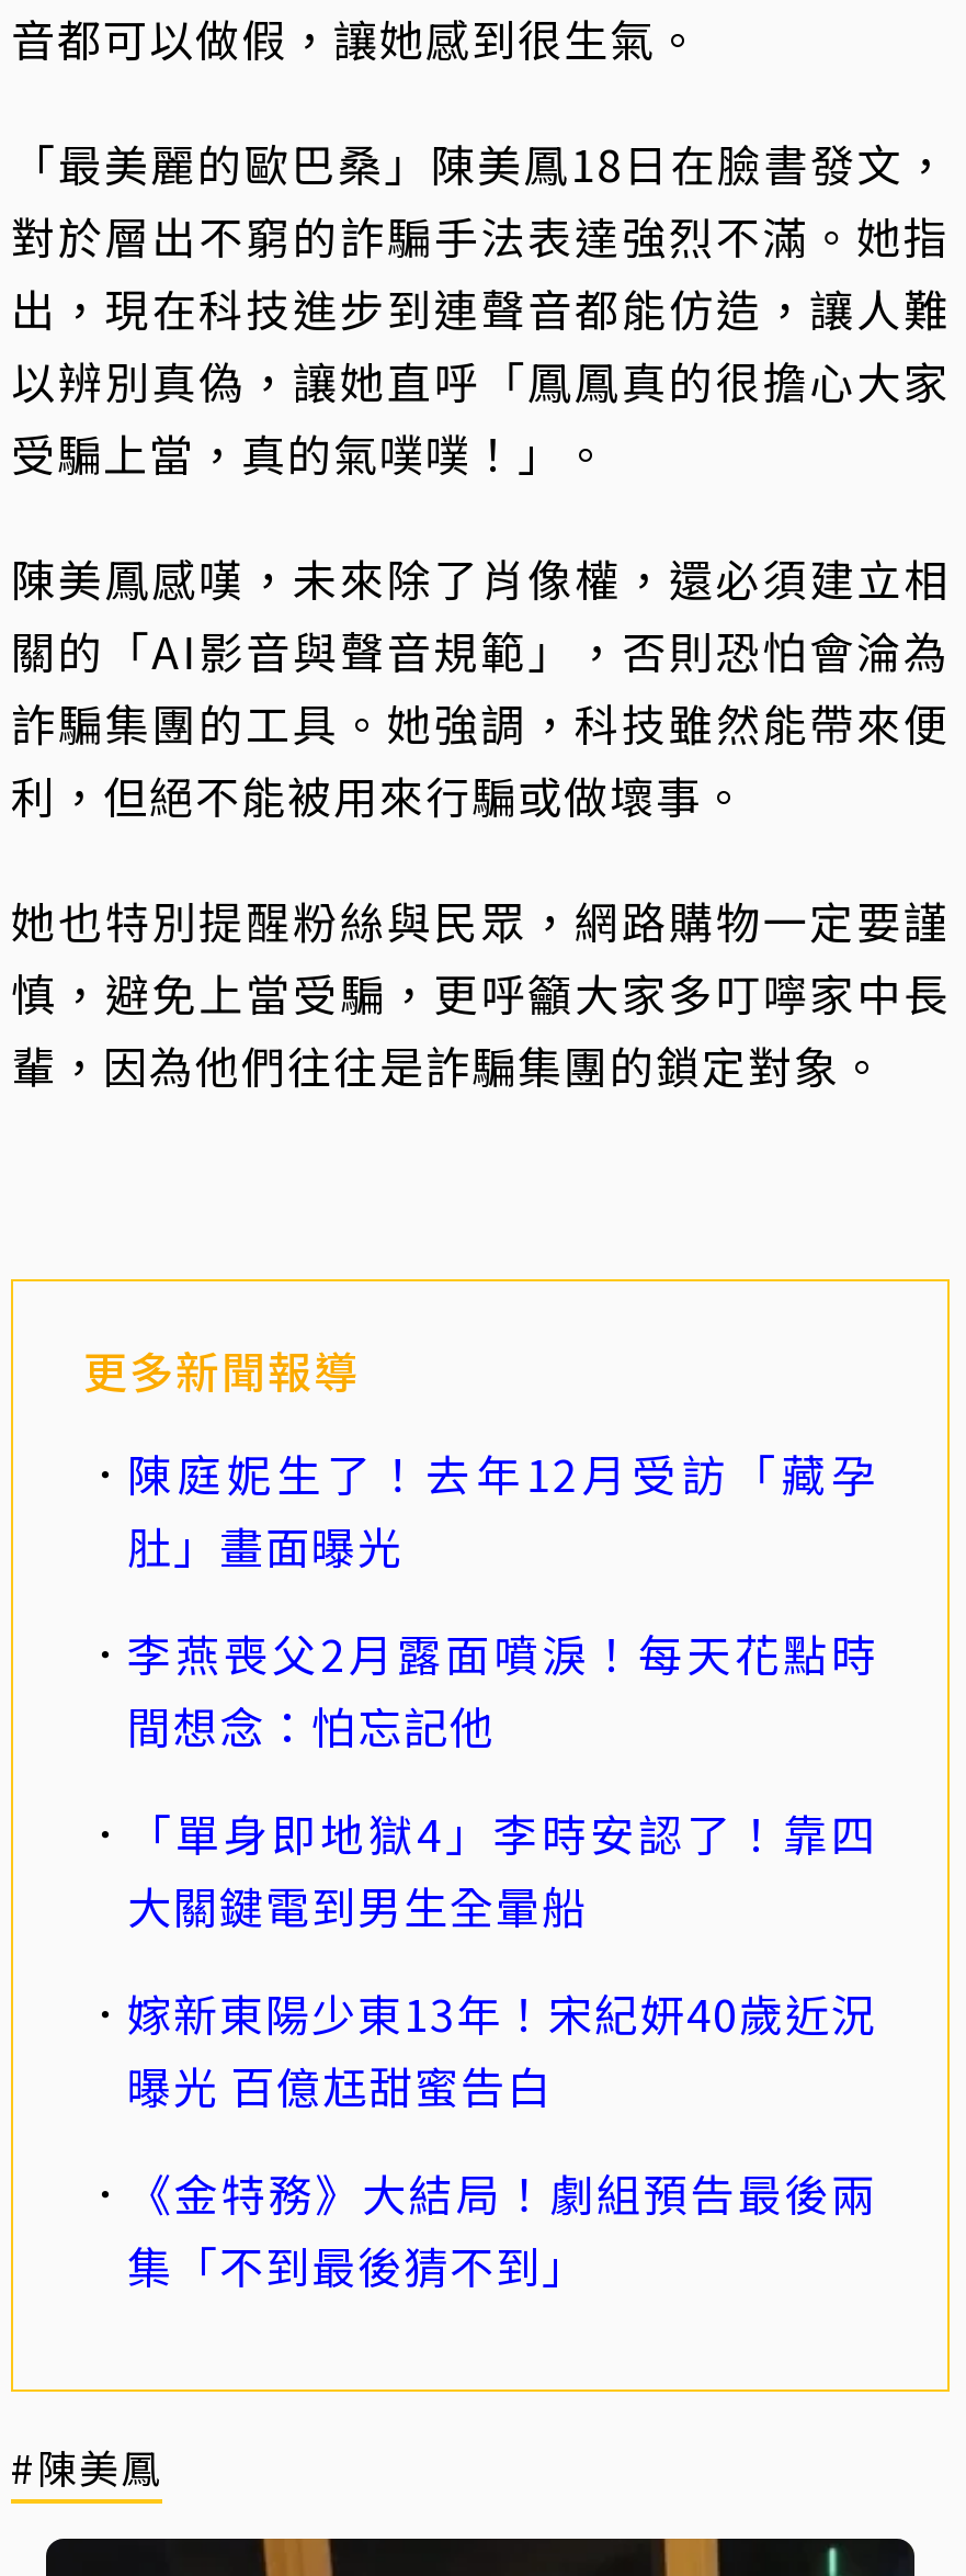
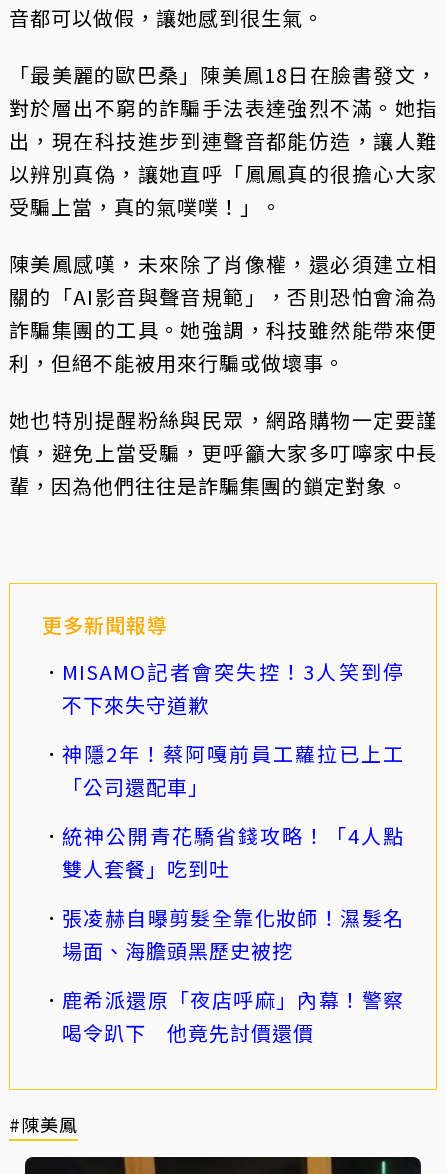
[127,1441,877,1577] 陳庭妮生了！去年12月受訪「藏孕 | 肚」畫面曝光 -> [62,657,404,719] MISAMO記者會突失控！3人笑到停 | 不下來失守道歉
[127,1621,877,1757] 李燕喪父2月露面噴淚！每天花點時 | 間想念：怕忘記他 -> [62,739,404,801] 神隱2年！蔡阿嘎前員工蘿拉已上工 | 「公司還配車」
[127,1801,877,1937] 「單身即地獄4」李時安認了！靠四 | 大關鍵電到男生全暈船 -> [62,821,404,883] 統神公開青花驕省錢攻略！「4人點 | 雙人套餐」吃到吐
[127,1981,877,2117] 嫁新東陽少東13年！宋紀妍40歲近況 | 曝光 百億尪甜蜜告白 -> [62,903,404,965] 張凌赫自曝剪髮全靠化妝師！濕髮名 | 場面、海膽頭黑歷史被挖
[127,2161,877,2297] 《金特務》大結局！劇組預告最後兩 | 集「不到最後猜不到」 -> [62,985,404,1047] 鹿希派還原「夜店呼麻」內幕！警察 | 喝令趴下 他竟先討價還價

